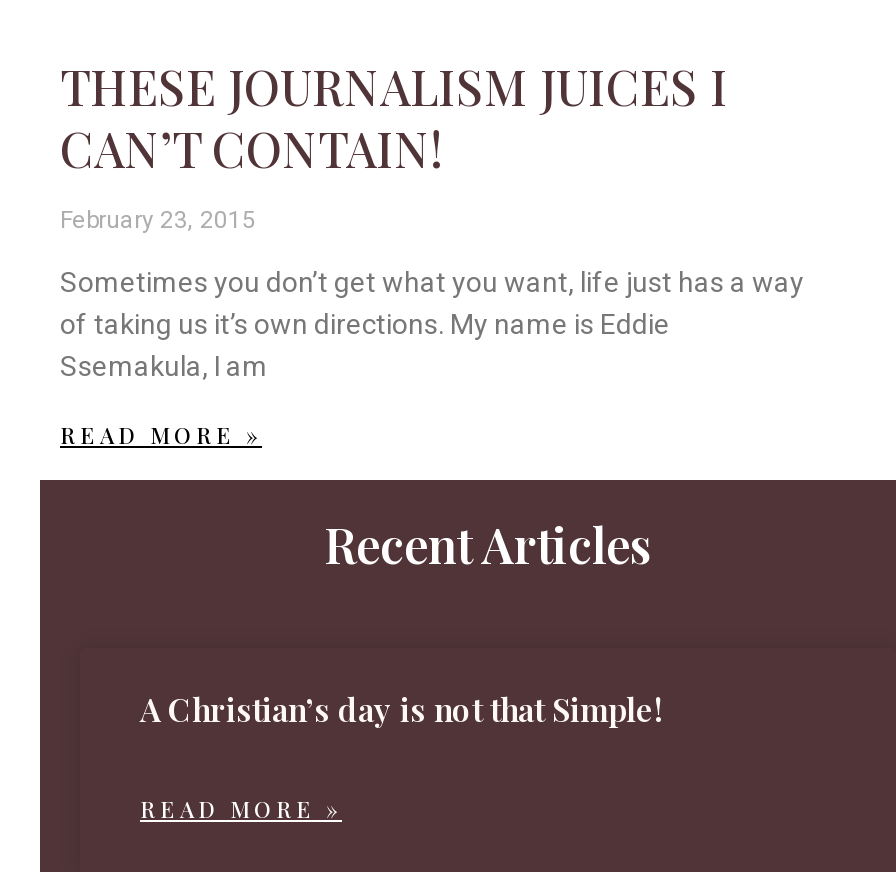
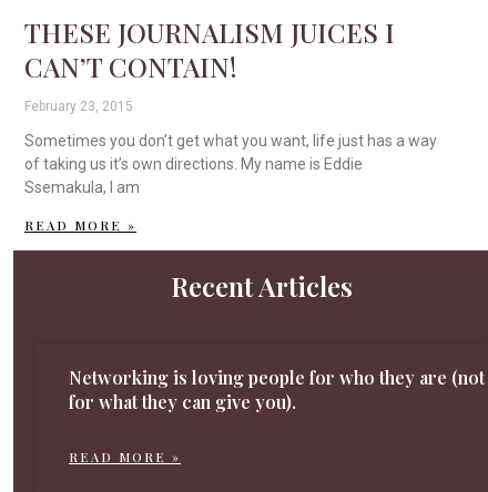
[140,688,662,730] A Christian’s day is not that Simple! -> [69,366,485,413] Networking is loving people for who they are (not | for what they can give you).

